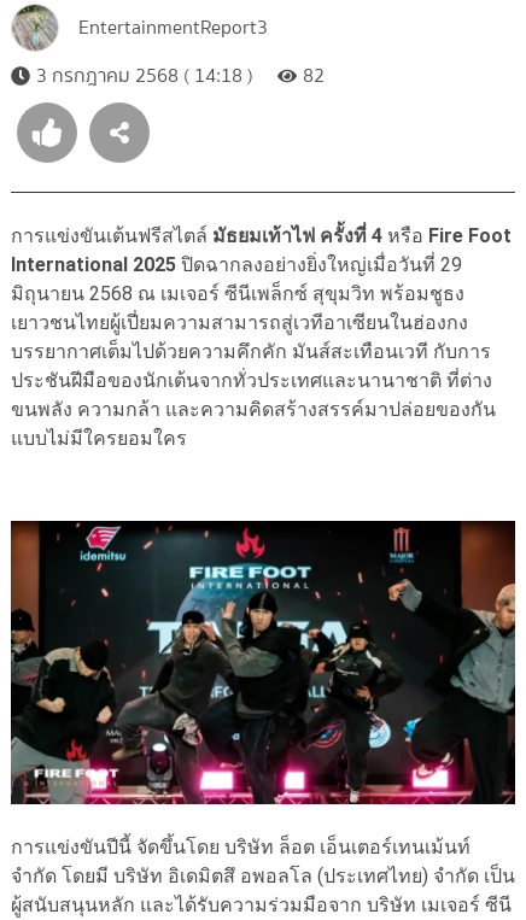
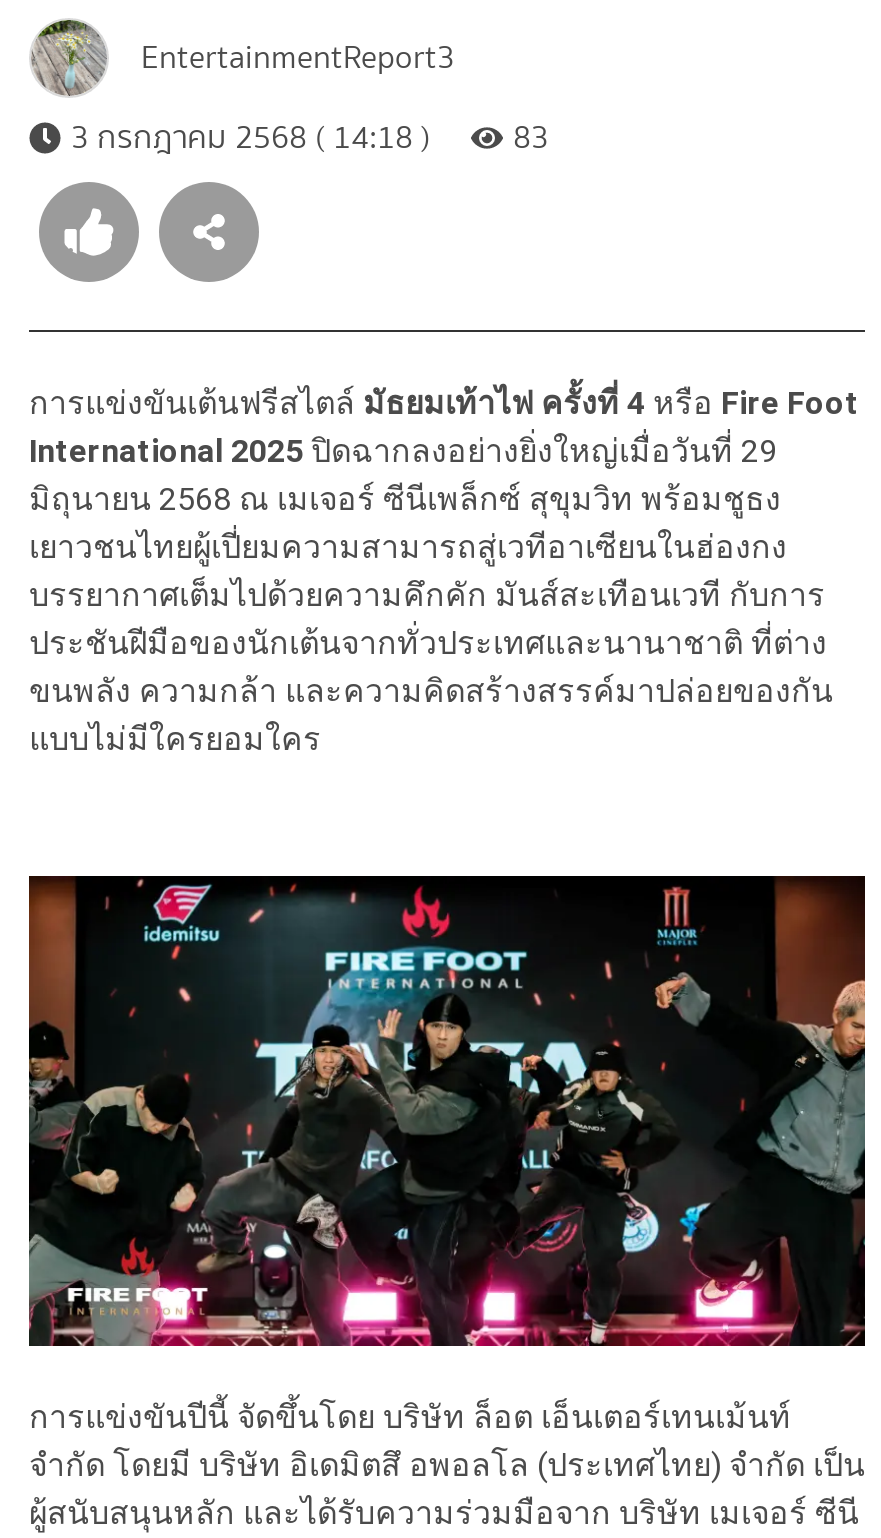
[36,61,325,89] 3 กรกฎาคม 2568 ( 14:18 ) 82 -> [71,114,549,160] 3 กรกฎาคม 2568 ( 14:18 ) 83

